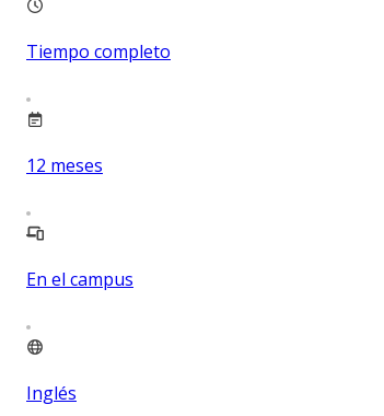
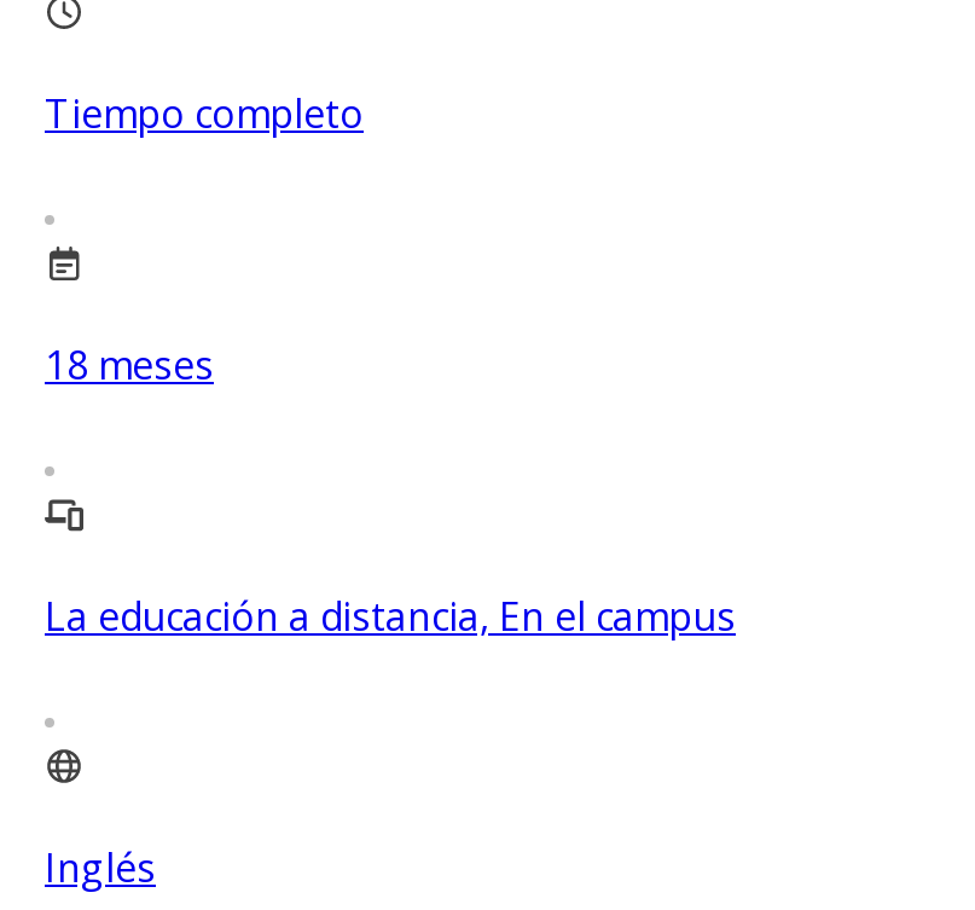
[26,154,103,178] 12 meses -> [45,339,214,392] 18 meses
[26,267,133,292] En el campus -> [45,590,736,644] La educación a distancia, En el campus

